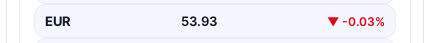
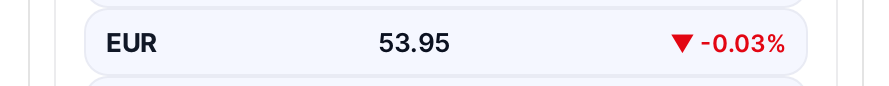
[181,13,217,29] 53.93 -> [378,26,450,58] 53.95

